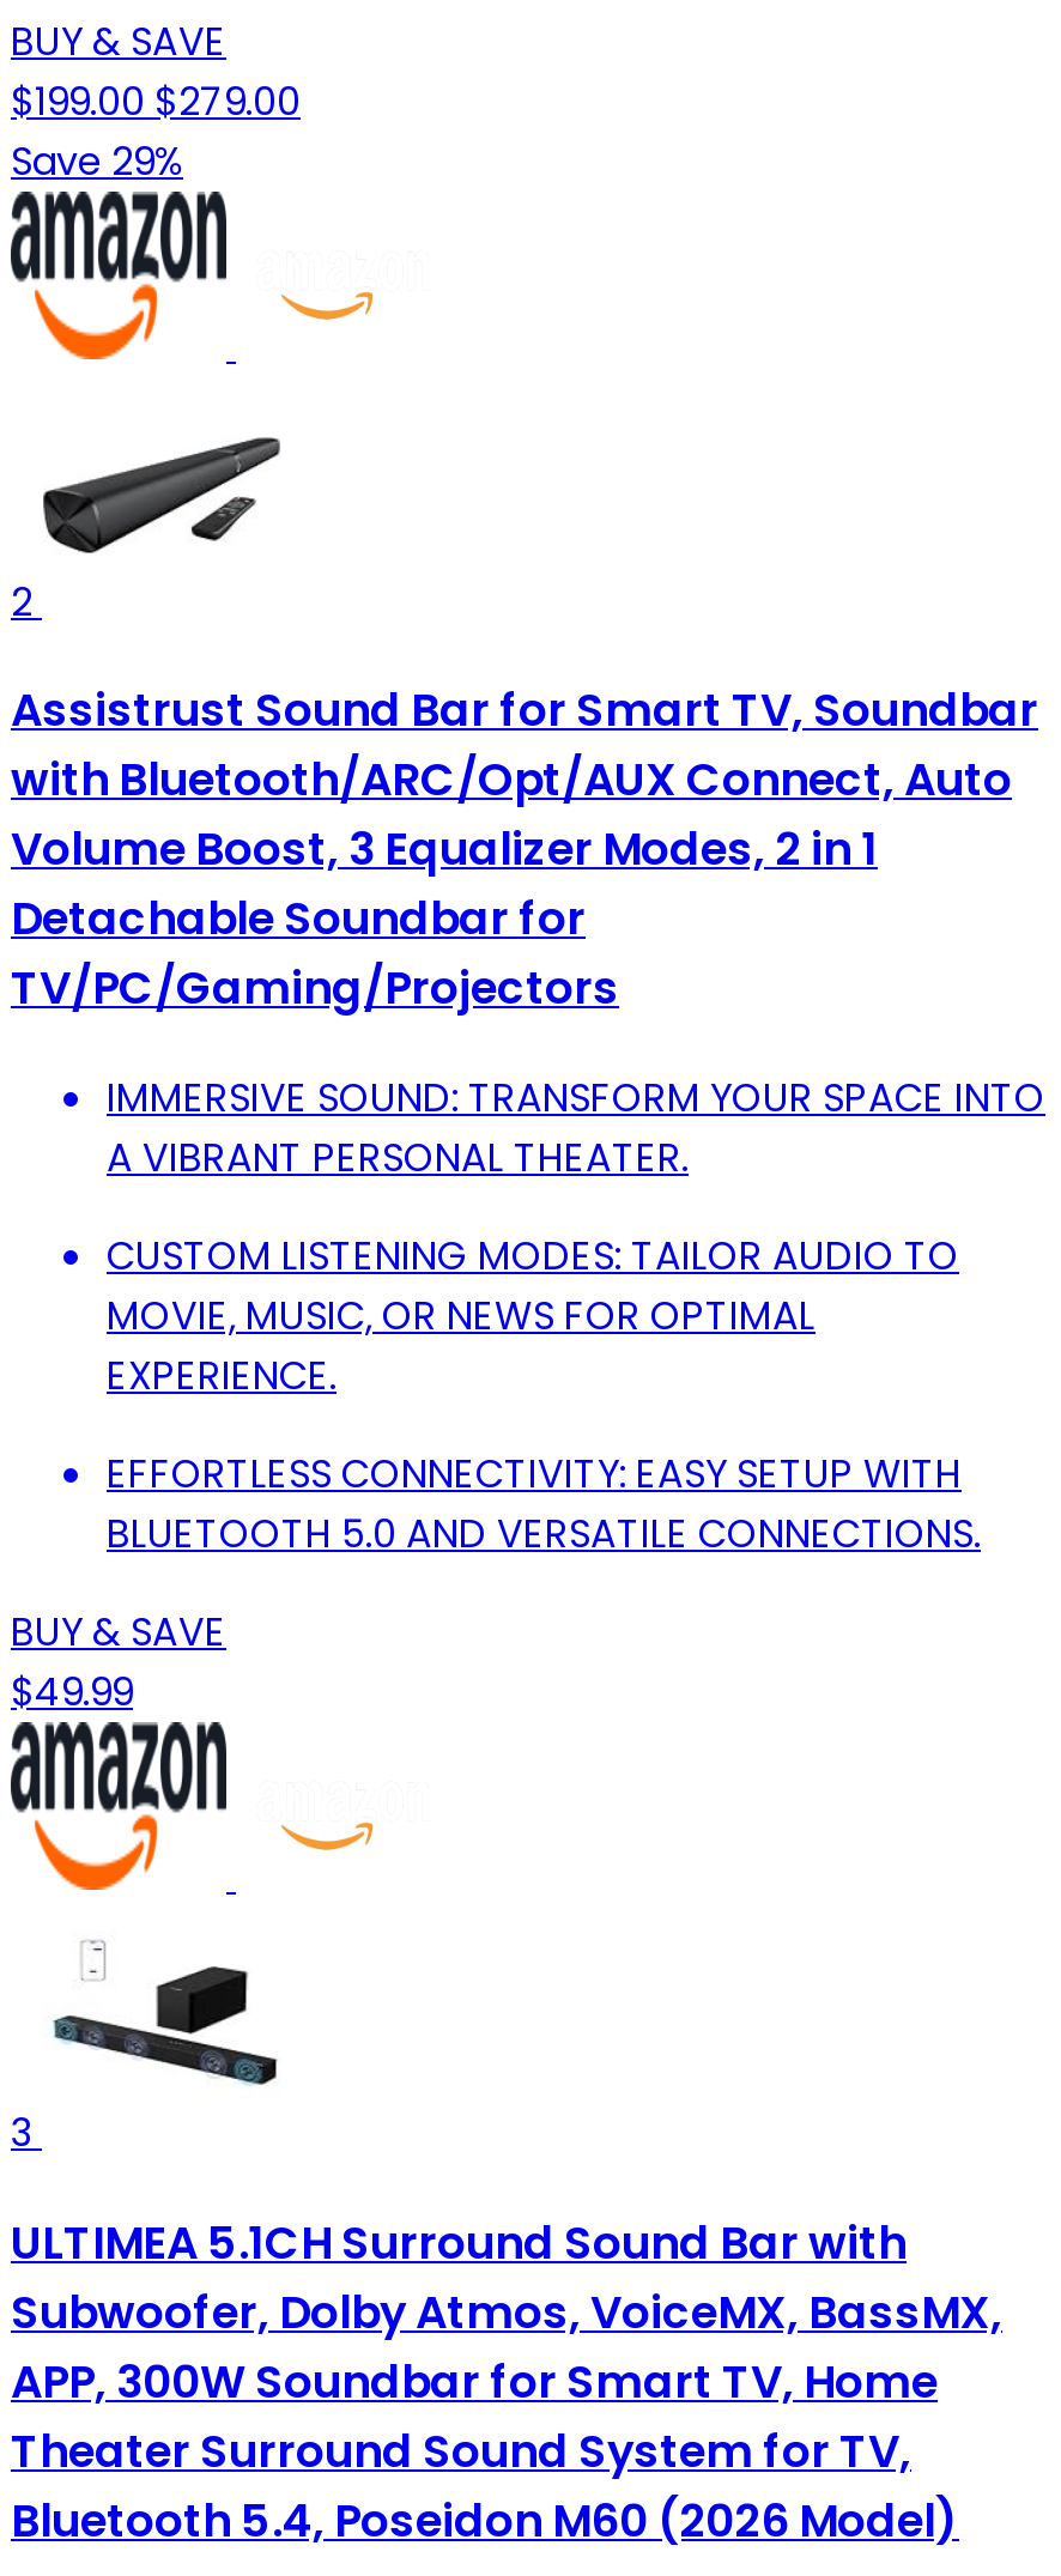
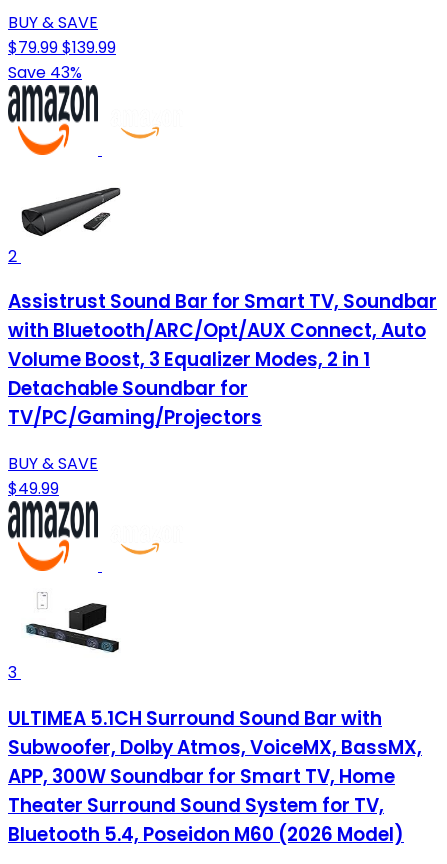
[11,74,301,129] $199.00 $279.00 -> [8,36,116,59] $79.99 $139.99
[11,134,183,189] Save 29% -> [8,61,82,84] Save 43%
[107,1071,1045,1562] IMMERSIVE SOUND: TRANSFORM YOUR SPACE INTO | A VIBRANT PERSONAL THEATER. | CUSTOM LISTENING MODES: TAILOR AUDIO TO | MOVIE, MUSIC, OR NEWS FOR OPTIMAL | EXPERIENCE. | EFFORTLESS CONNECTIVITY: EASY SETUP WITH | BLUETOOTH 5.0 AND VERSATILE CONNECTIONS. -> none

